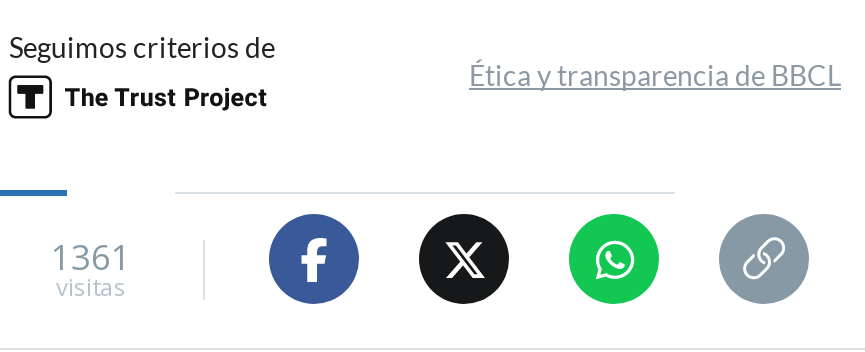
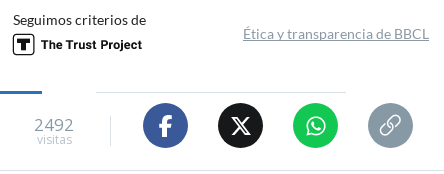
[51,234,131,280] 1361 -> [34,113,74,136] 2492

